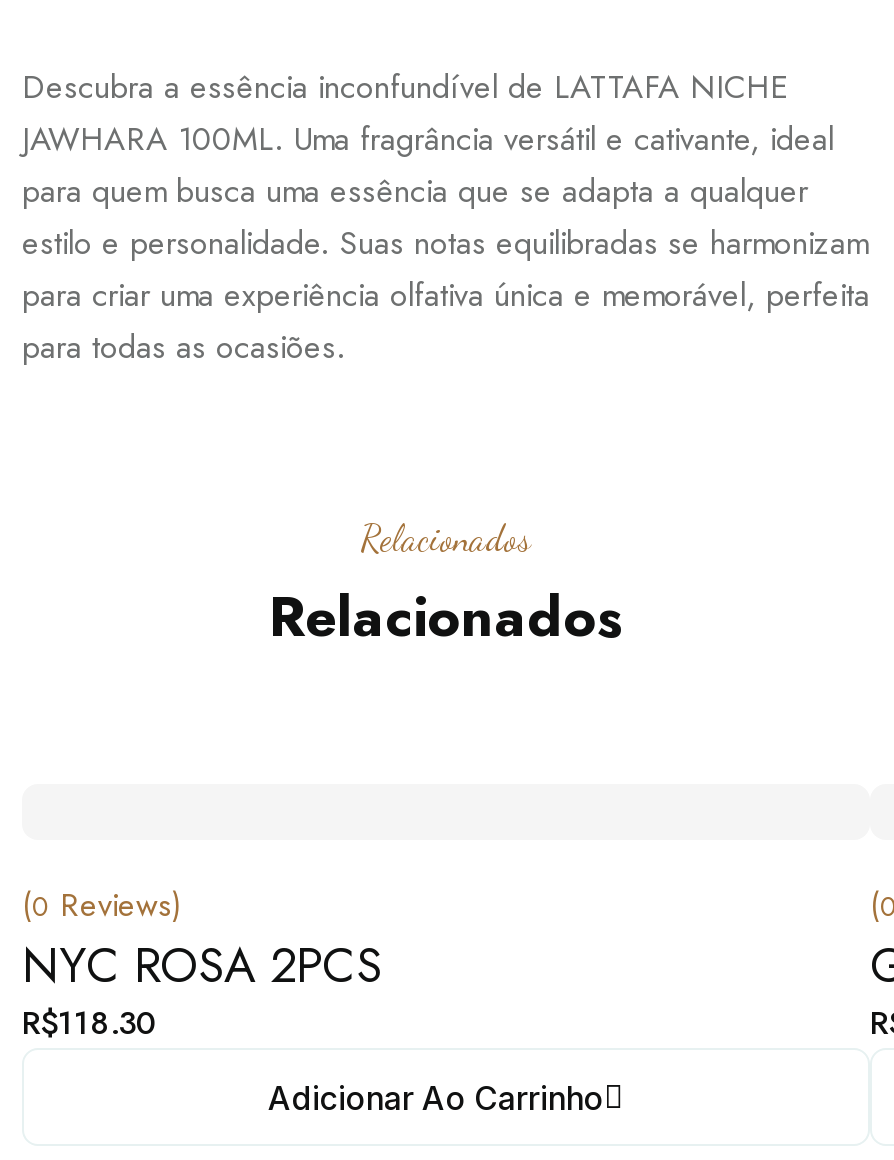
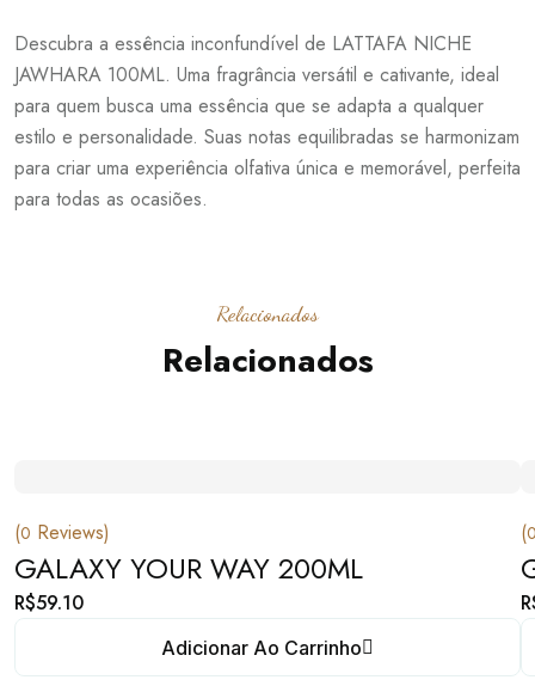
[22,931,382,1047] NYC ROSA 2PCS | R$118.30 -> [14,547,363,617] GALAXY YOUR WAY 200ML | R$59.10

